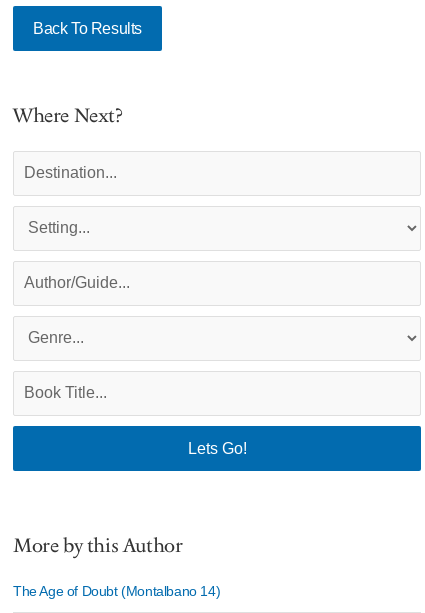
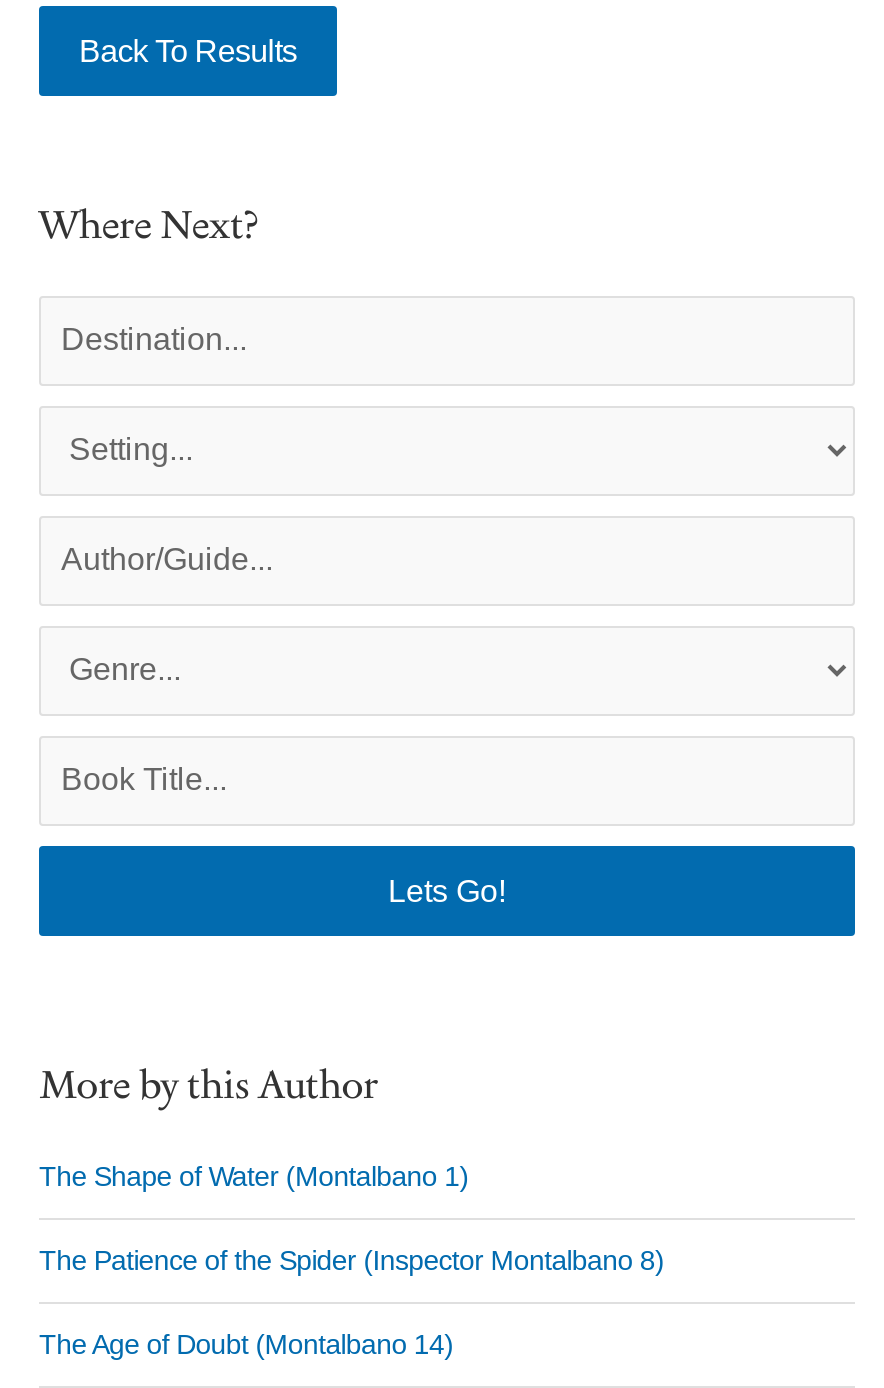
none -> [39,1159,664,1275] The Shape of Water (Montalbano 1) | The Patience of the Spider (Inspector Montalbano 8)

